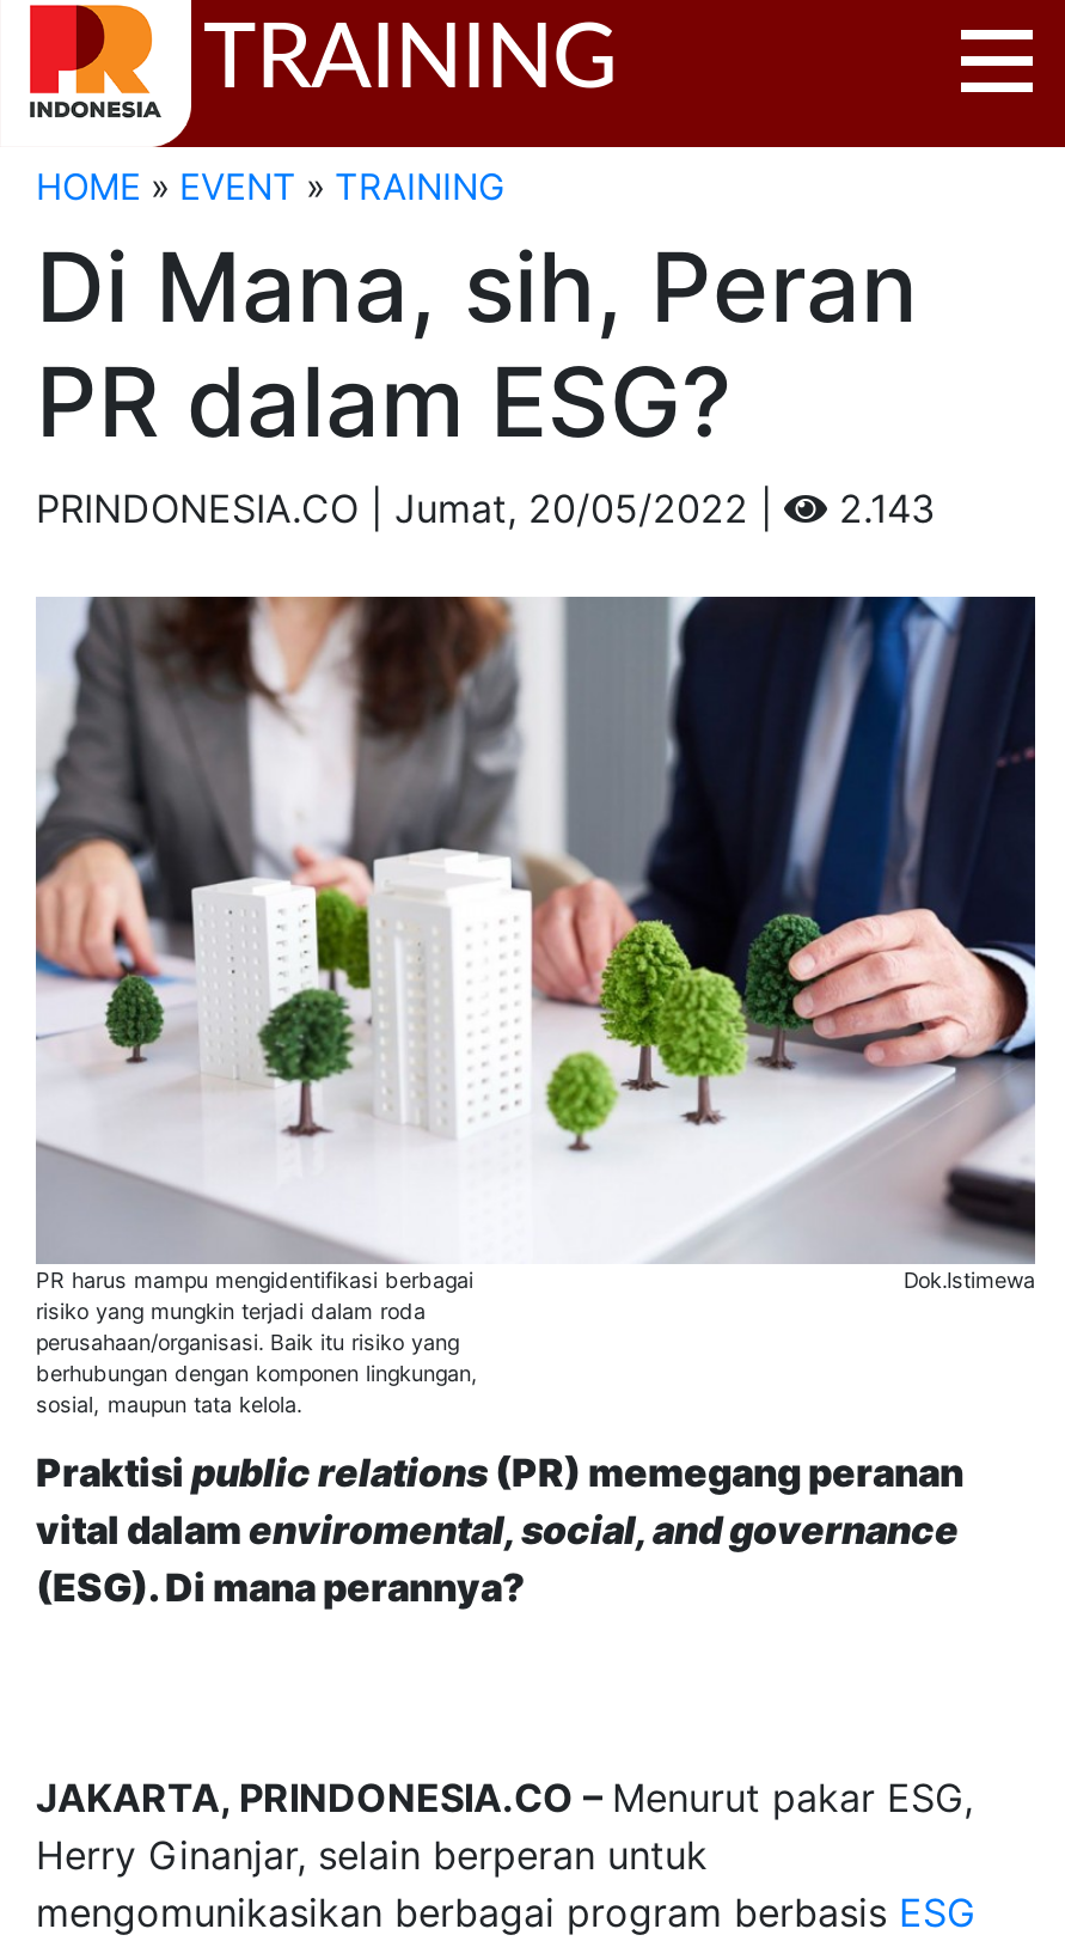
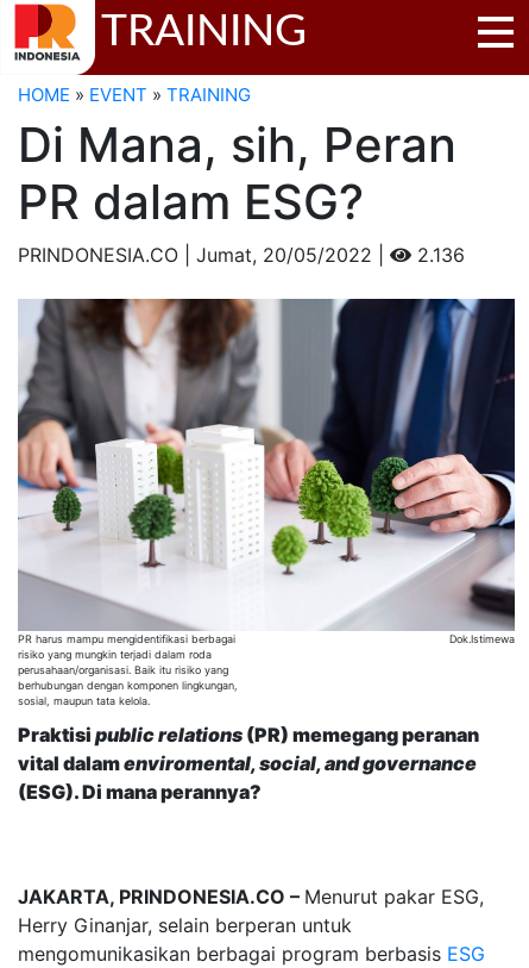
[827,484,935,532] 2.143 -> [411,243,465,267] 2.136

